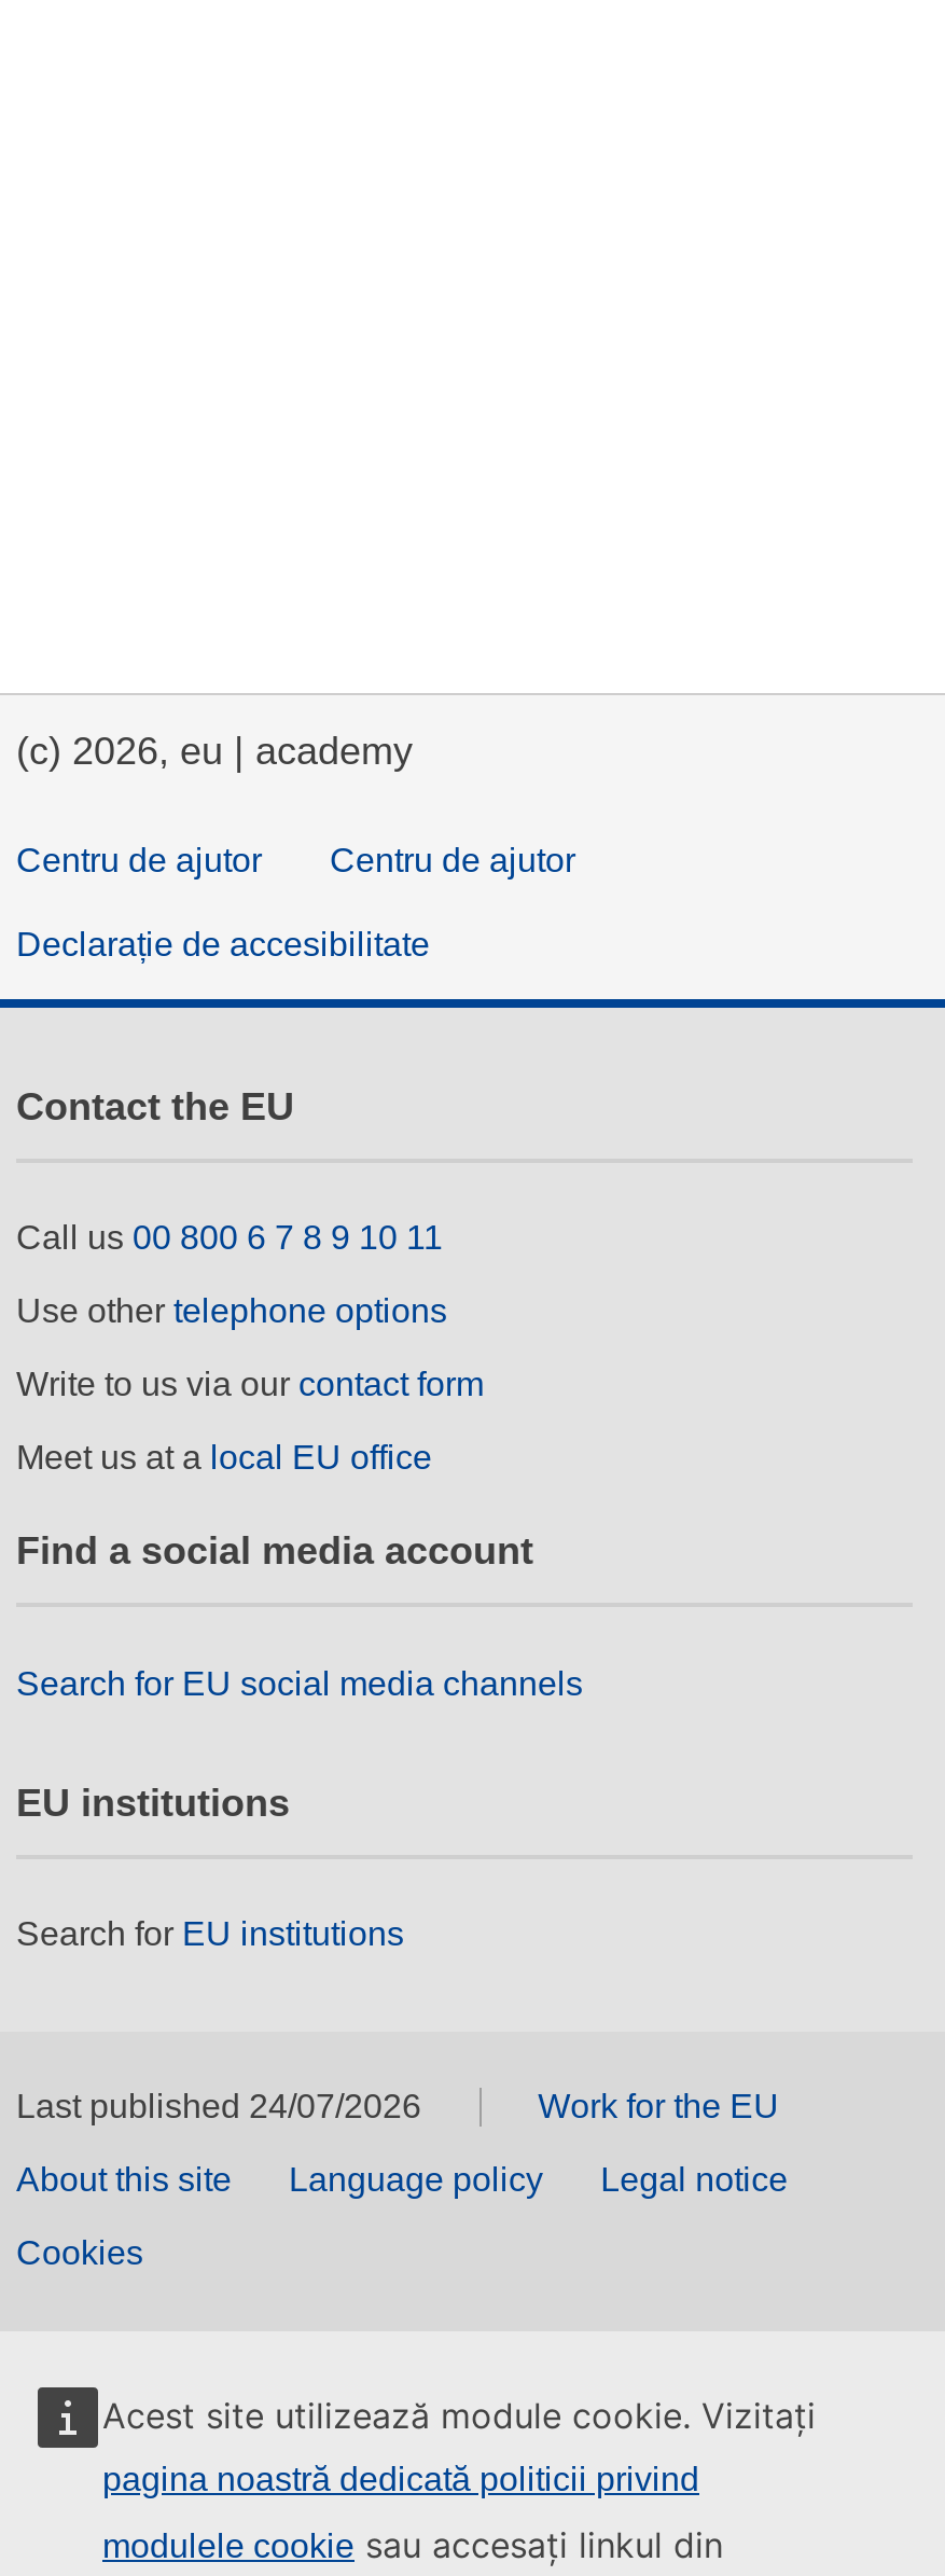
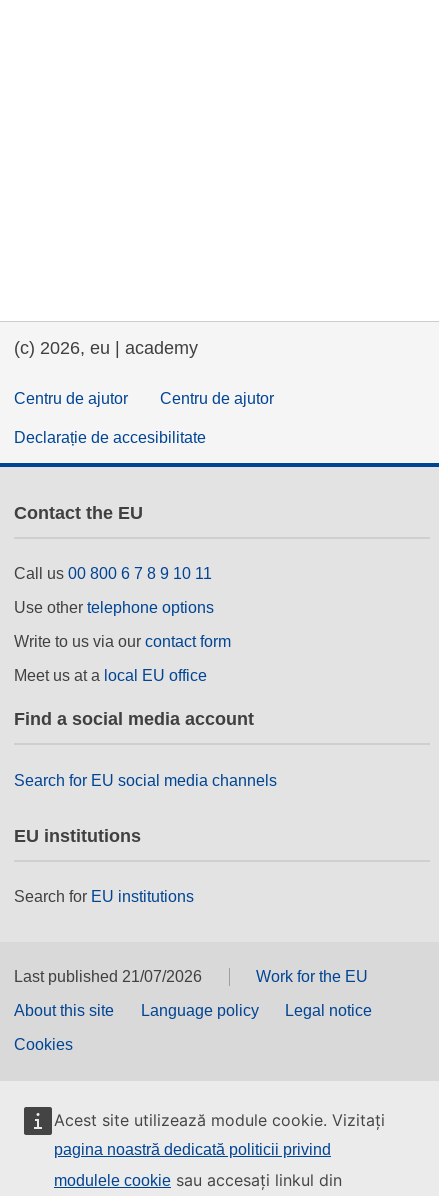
[16,2089,421,2125] Last published 24/07/2026 -> [14,968,202,985] Last published 21/07/2026

